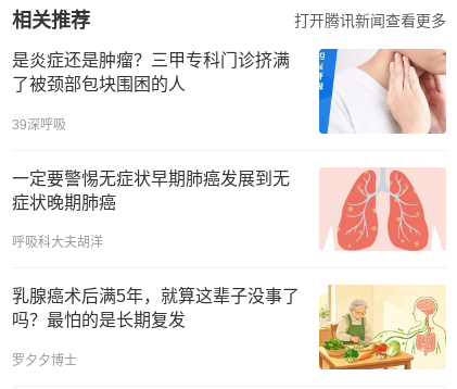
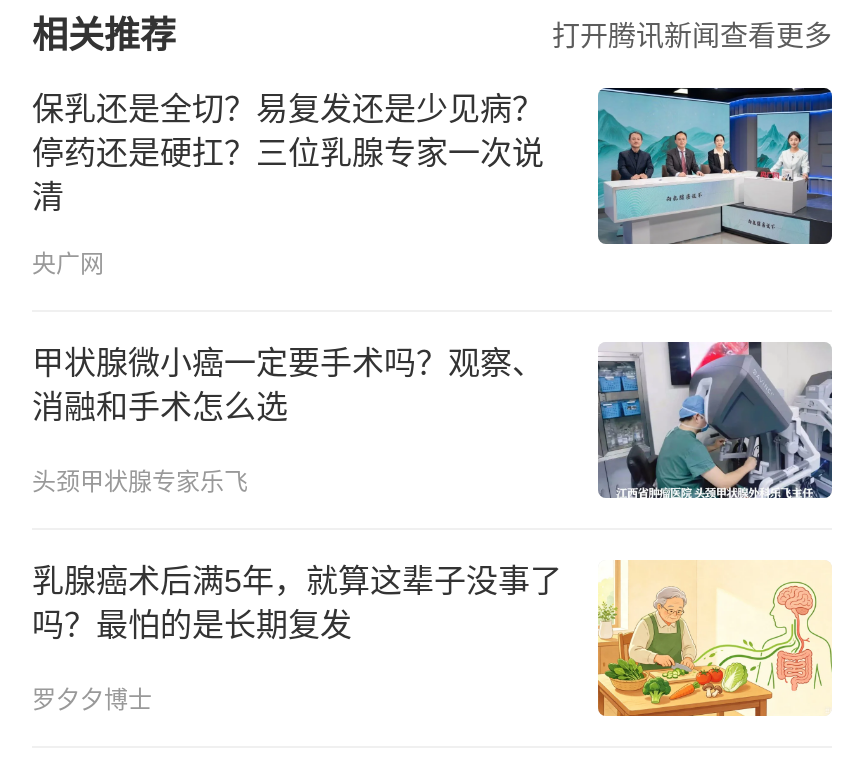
[12,48,447,135] [image] | 是炎症还是肿瘤？三甲专科门诊挤满 | 了被颈部包块围困的人 -> [32,87,834,247] [image] | 保乳还是全切？易复发还是少见病？ | 停药还是硬扛？三位乳腺专家一次说 | 清
[12,117,66,132] 39深呼吸 -> [32,251,104,279] 央广网
[12,167,446,252] [image] | 一定要警惕无症状早期肺癌发展到无 | 症状晚期肺癌 -> [32,339,834,499] [image] | 甲状腺微小癌一定要手术吗？观察、 | 消融和手术怎么选
[12,235,103,250] 呼吸科大夫胡洋 -> [32,468,248,496] 头颈甲状腺专家乐飞

